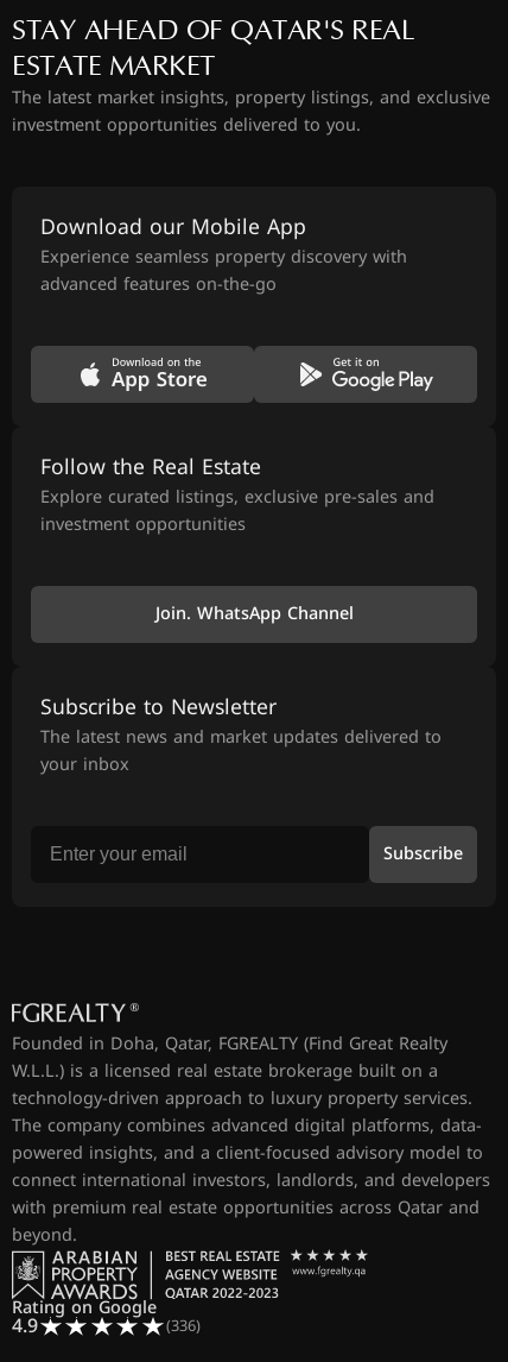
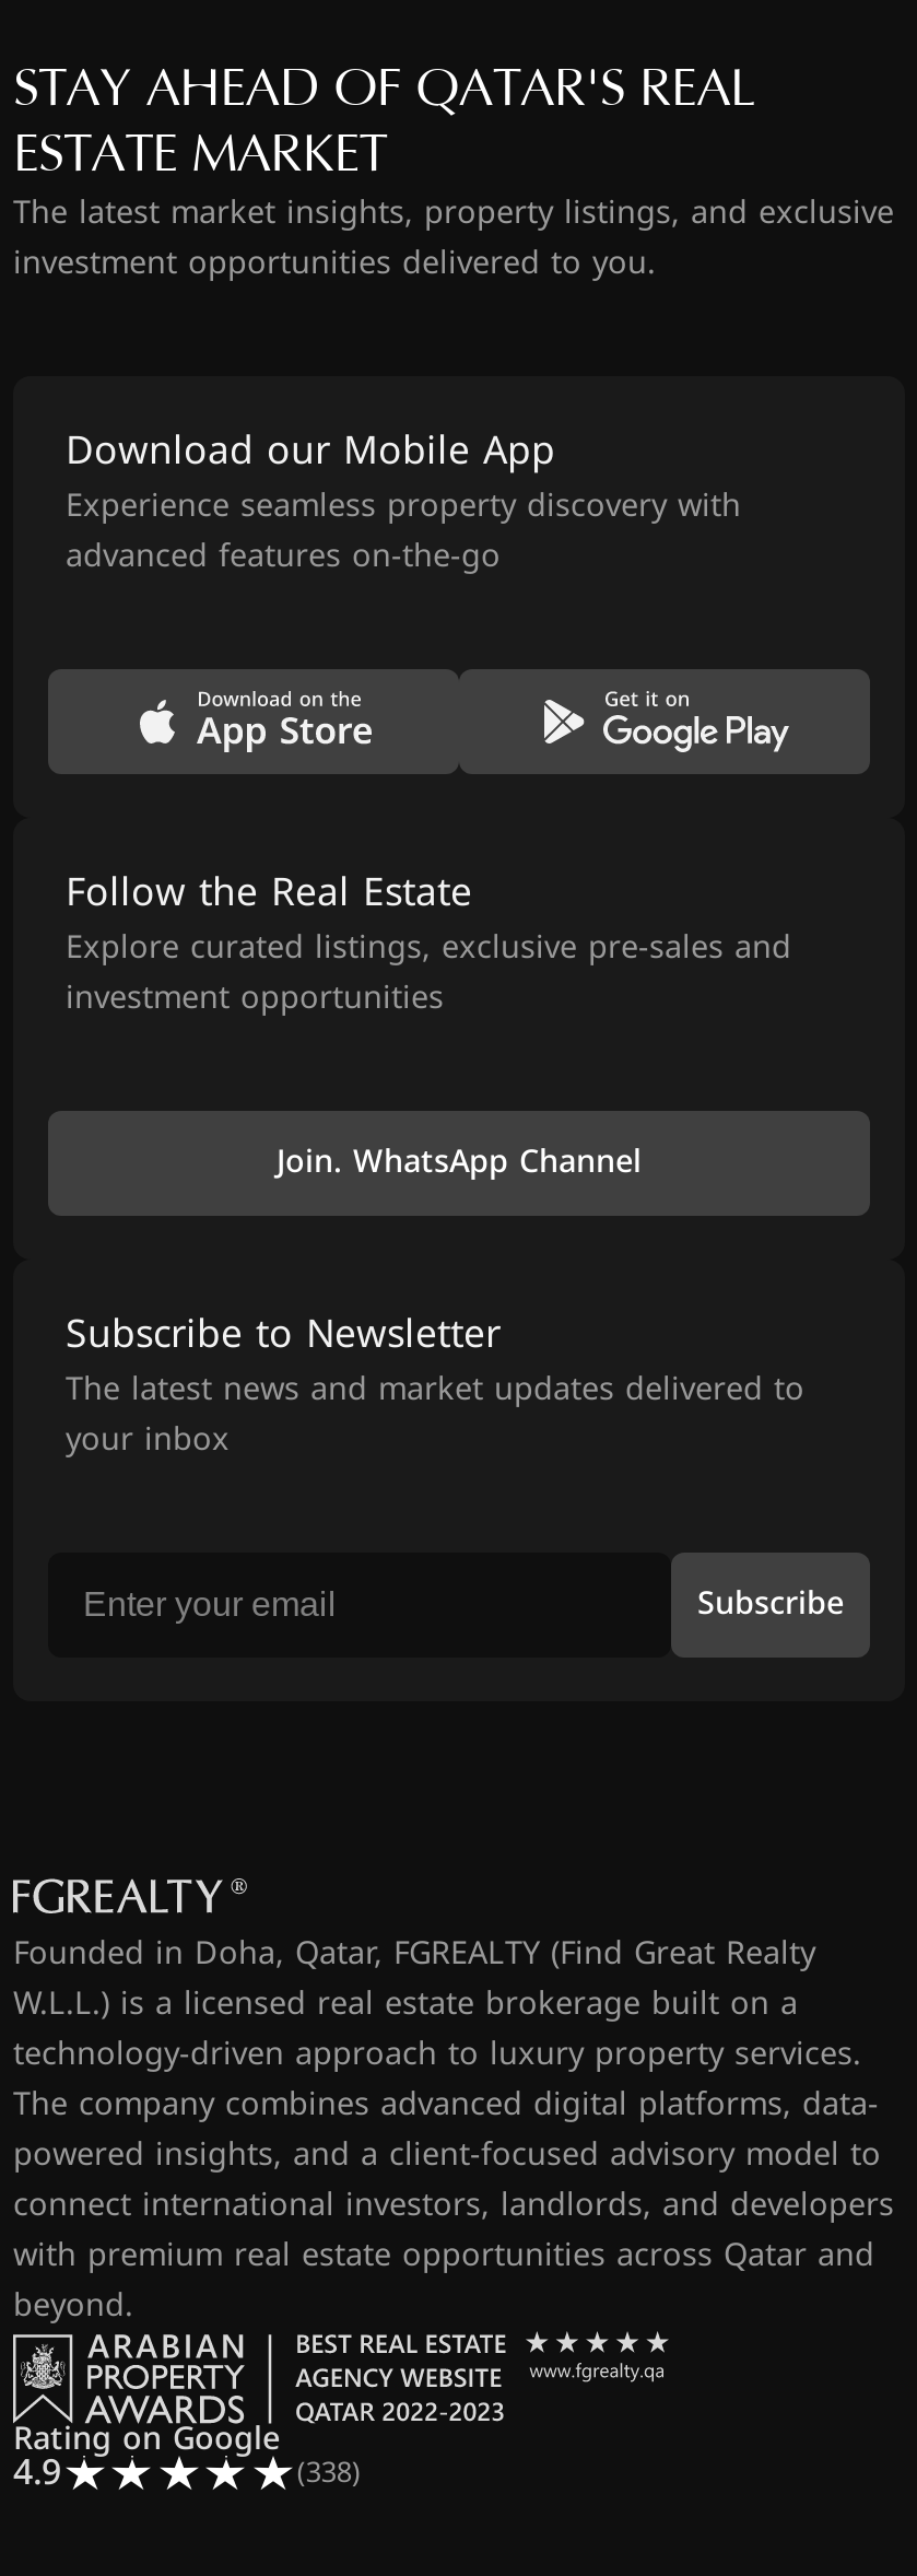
[166,1312,200,1341] (336) -> [297,2447,360,2500] (338)

